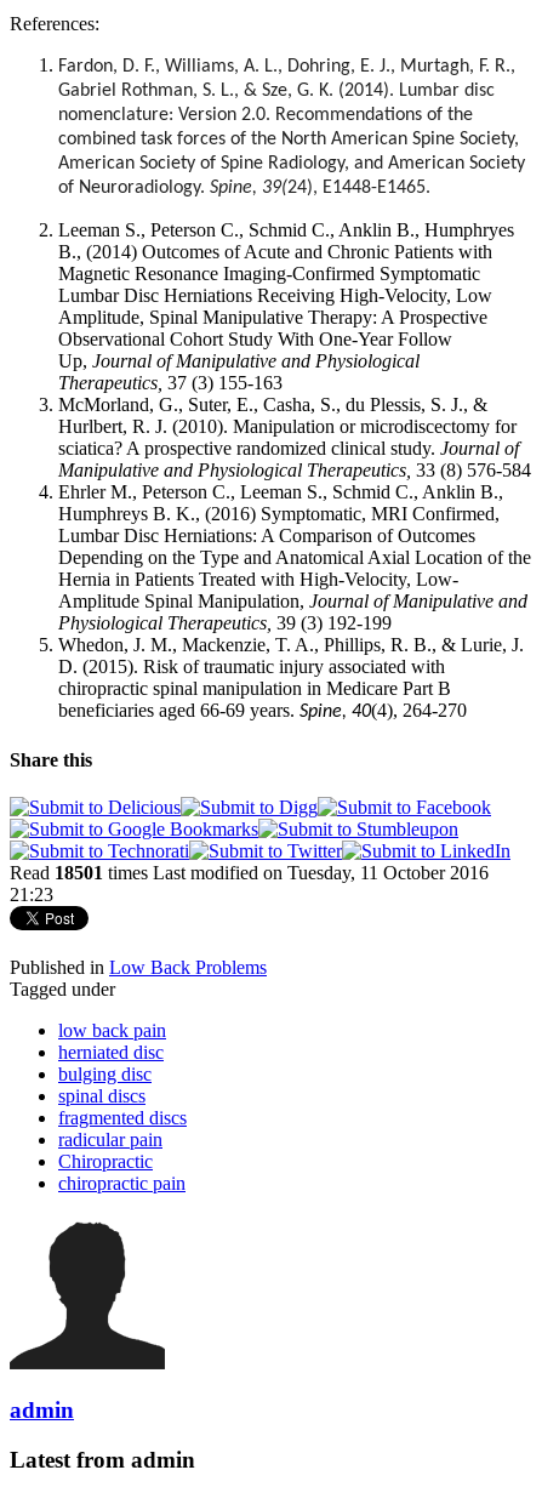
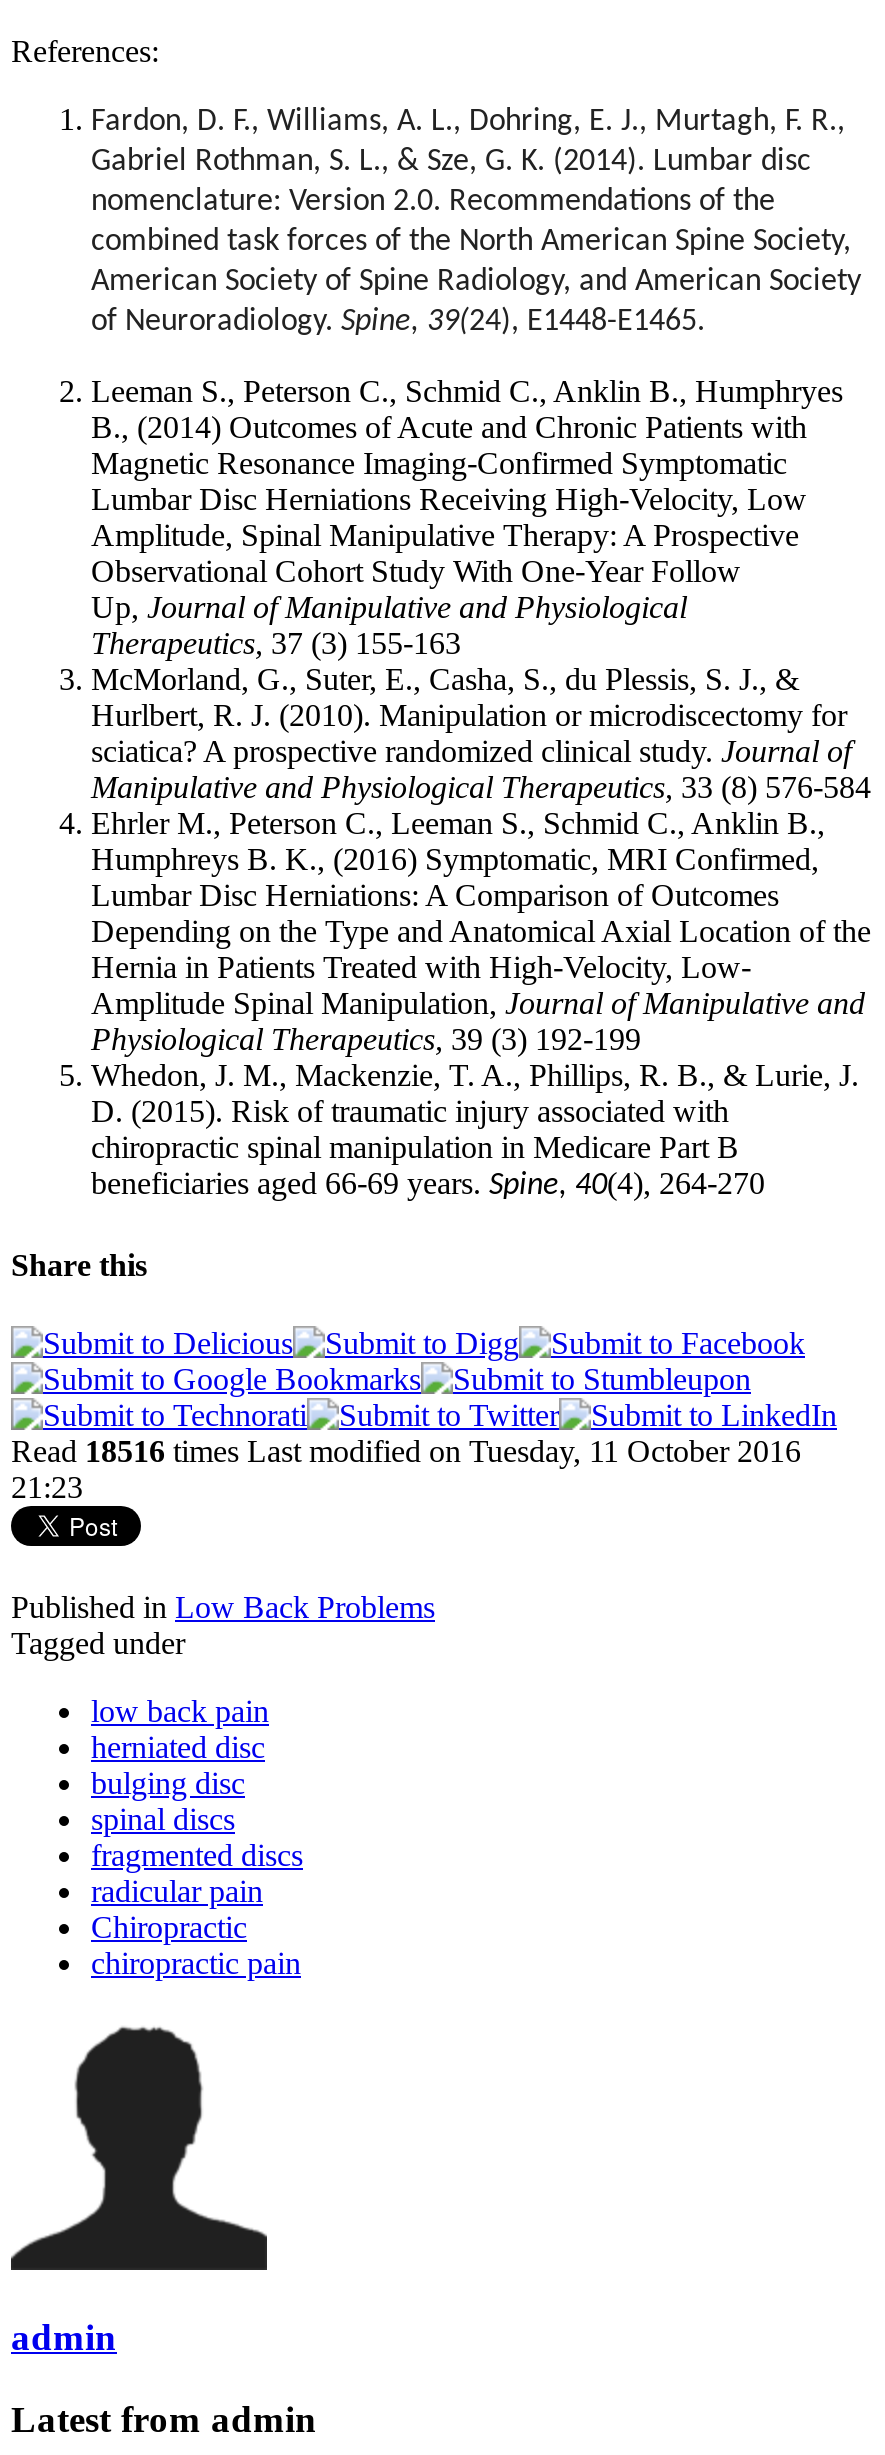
[10,863,489,883] Read 18501 times Last modified on Tuesday, 11 October 2016 -> [11,1435,801,1469] Read 18516 times Last modified on Tuesday, 11 October 2016

